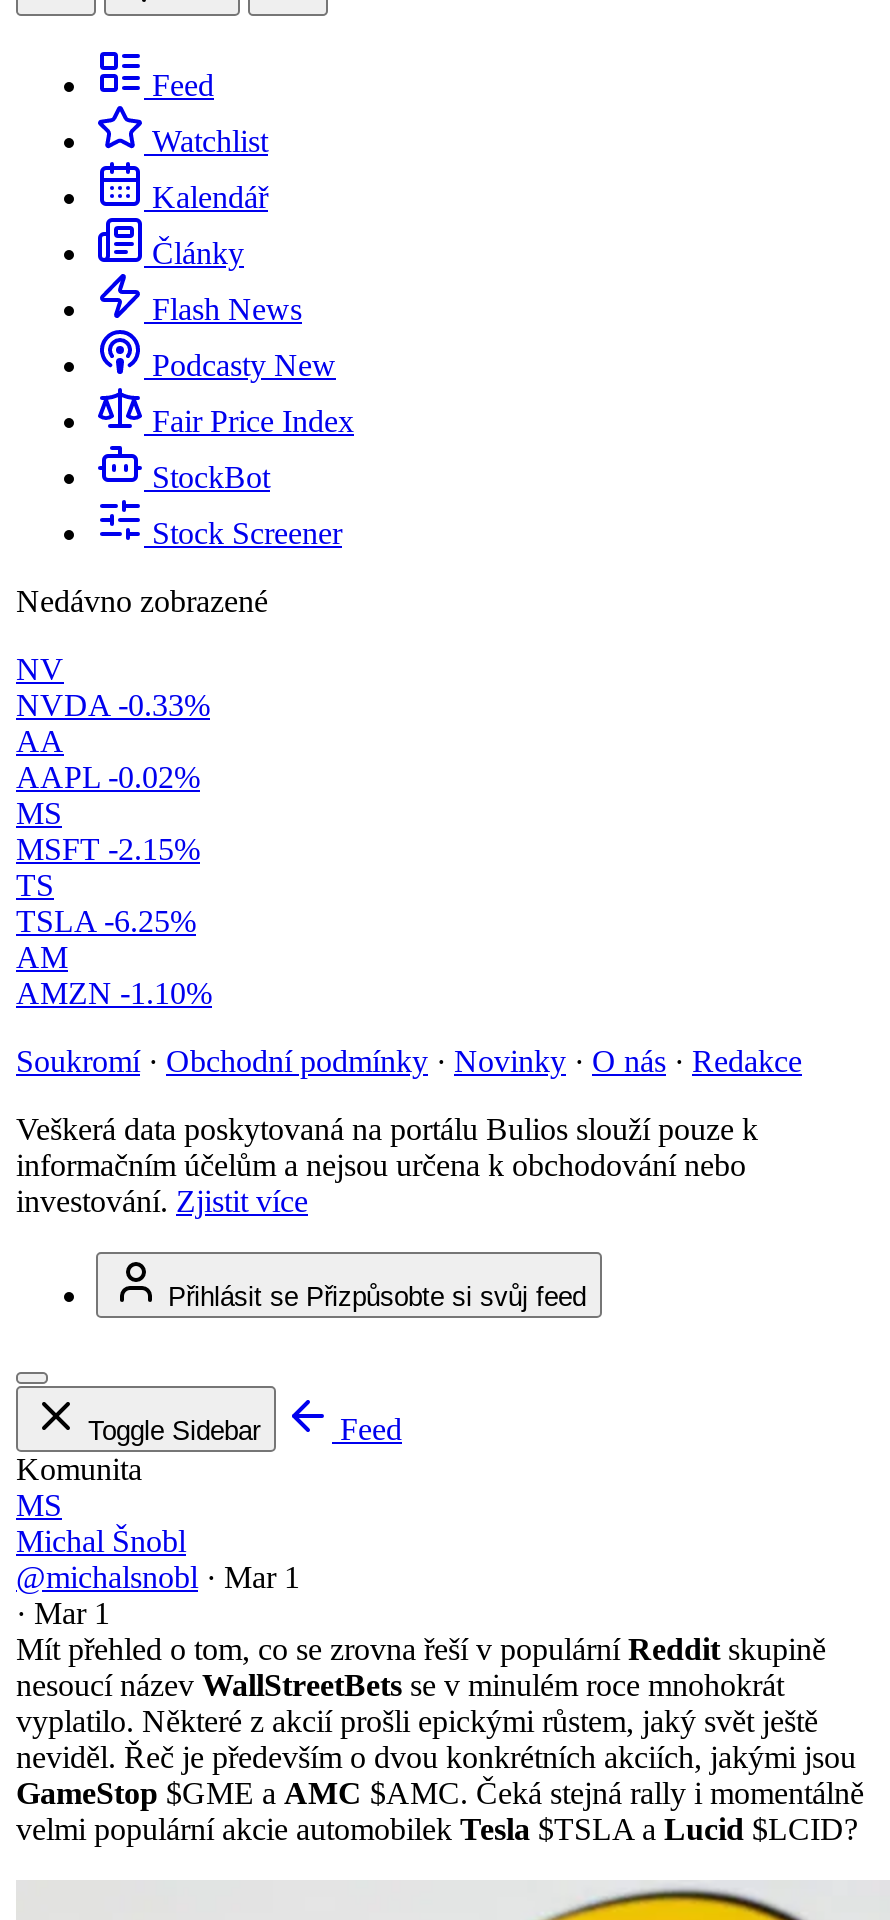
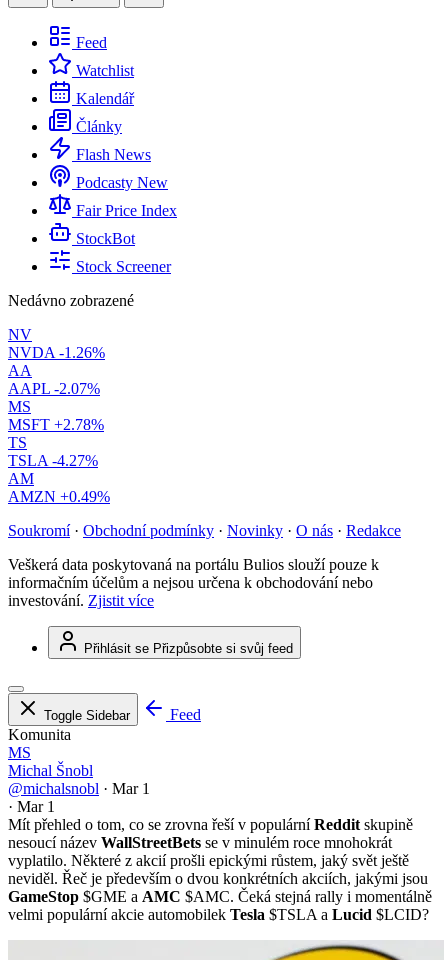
[16,688,210,722] NVDA -0.33% -> [8,344,105,361] NVDA -1.26%
[16,760,200,794] AAPL -0.02% -> [8,380,100,397] AAPL -2.07%
[16,832,200,866] MSFT -2.15% -> [8,416,104,433] MSFT +2.78%
[16,904,196,938] TSLA -6.25% -> [8,452,98,469] TSLA -4.27%
[16,976,212,1010] AMZN -1.10% -> [8,488,110,505] AMZN +0.49%

